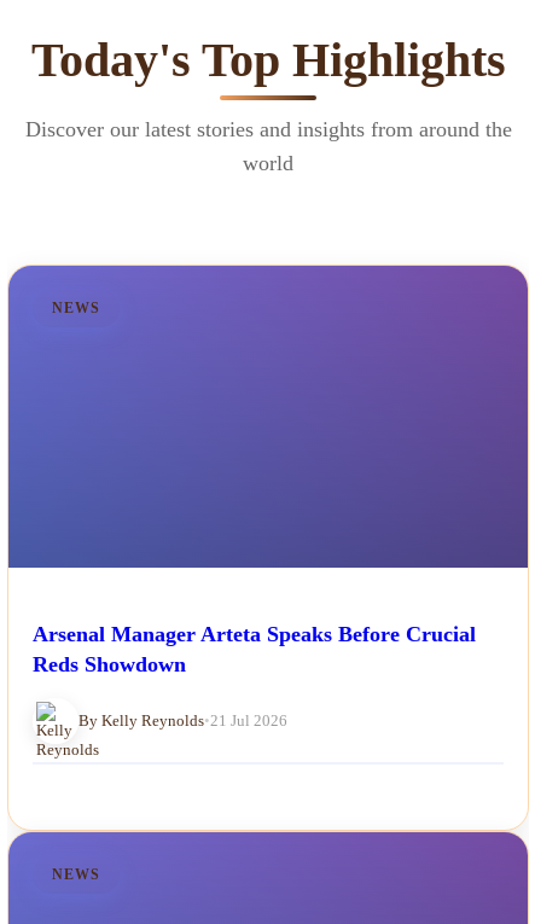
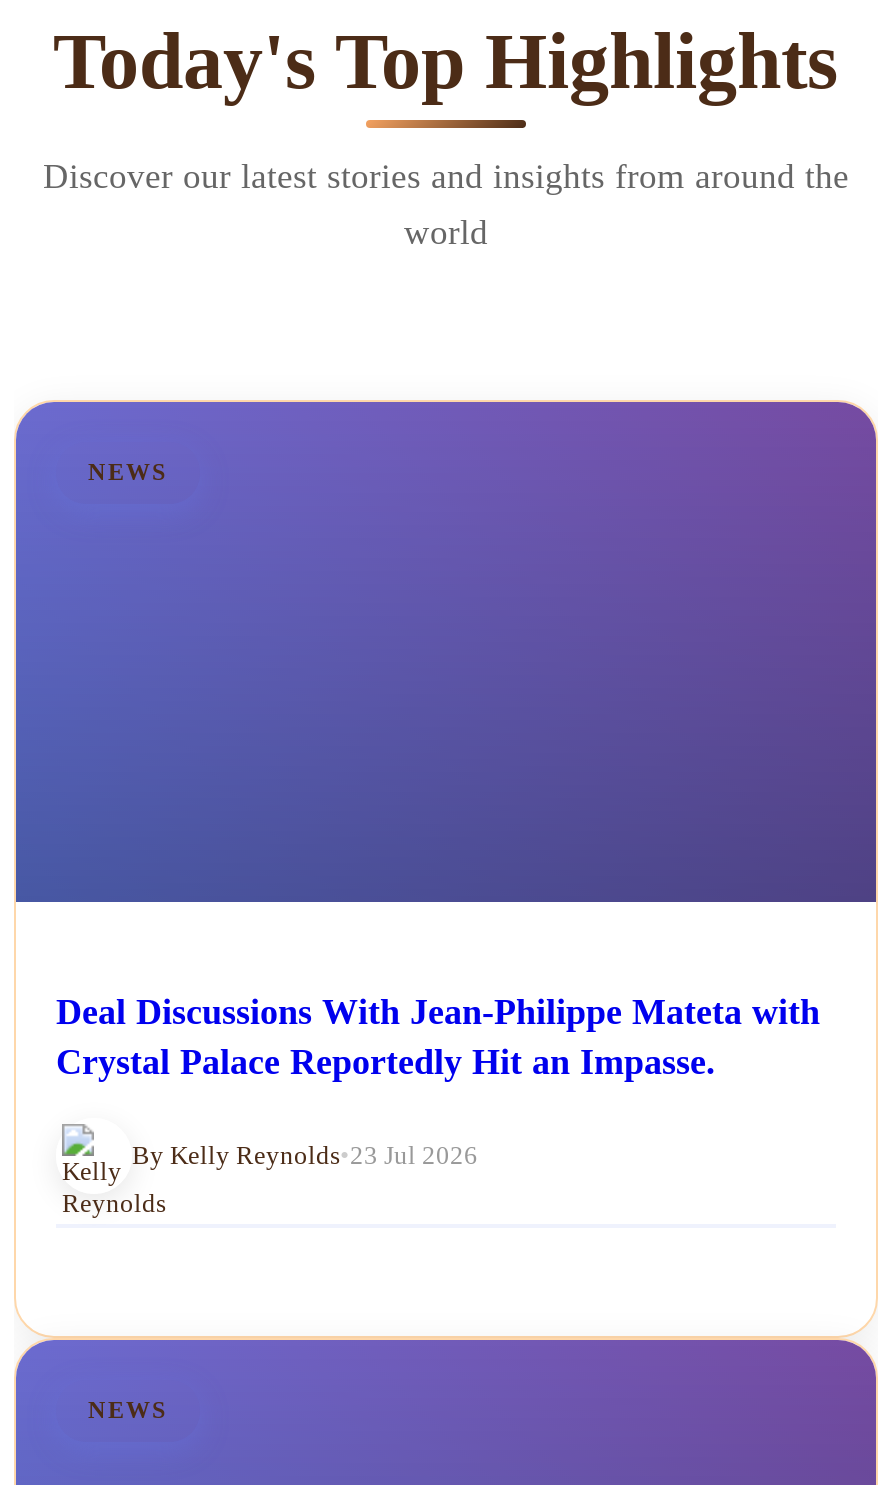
[33,622,476,677] Arsenal Manager Arteta Speaks Before Crucial | Reds Showdown -> [56,993,820,1083] Deal Discussions With Jean-Philippe Mateta with | Crystal Palace Reportedly Hit an Impasse.
[78,712,287,730] By Kelly Reynolds • 21 Jul 2026 -> [132,1141,478,1171] By Kelly Reynolds • 23 Jul 2026

